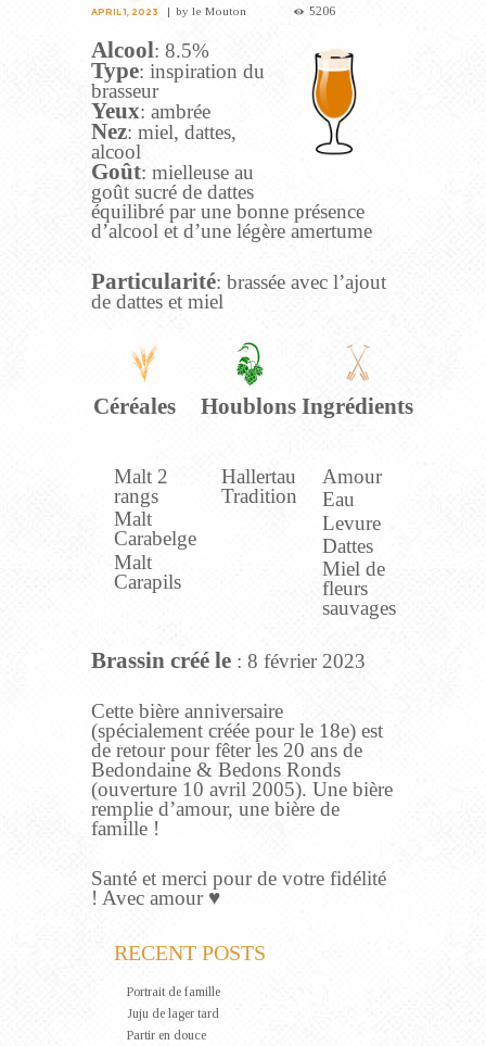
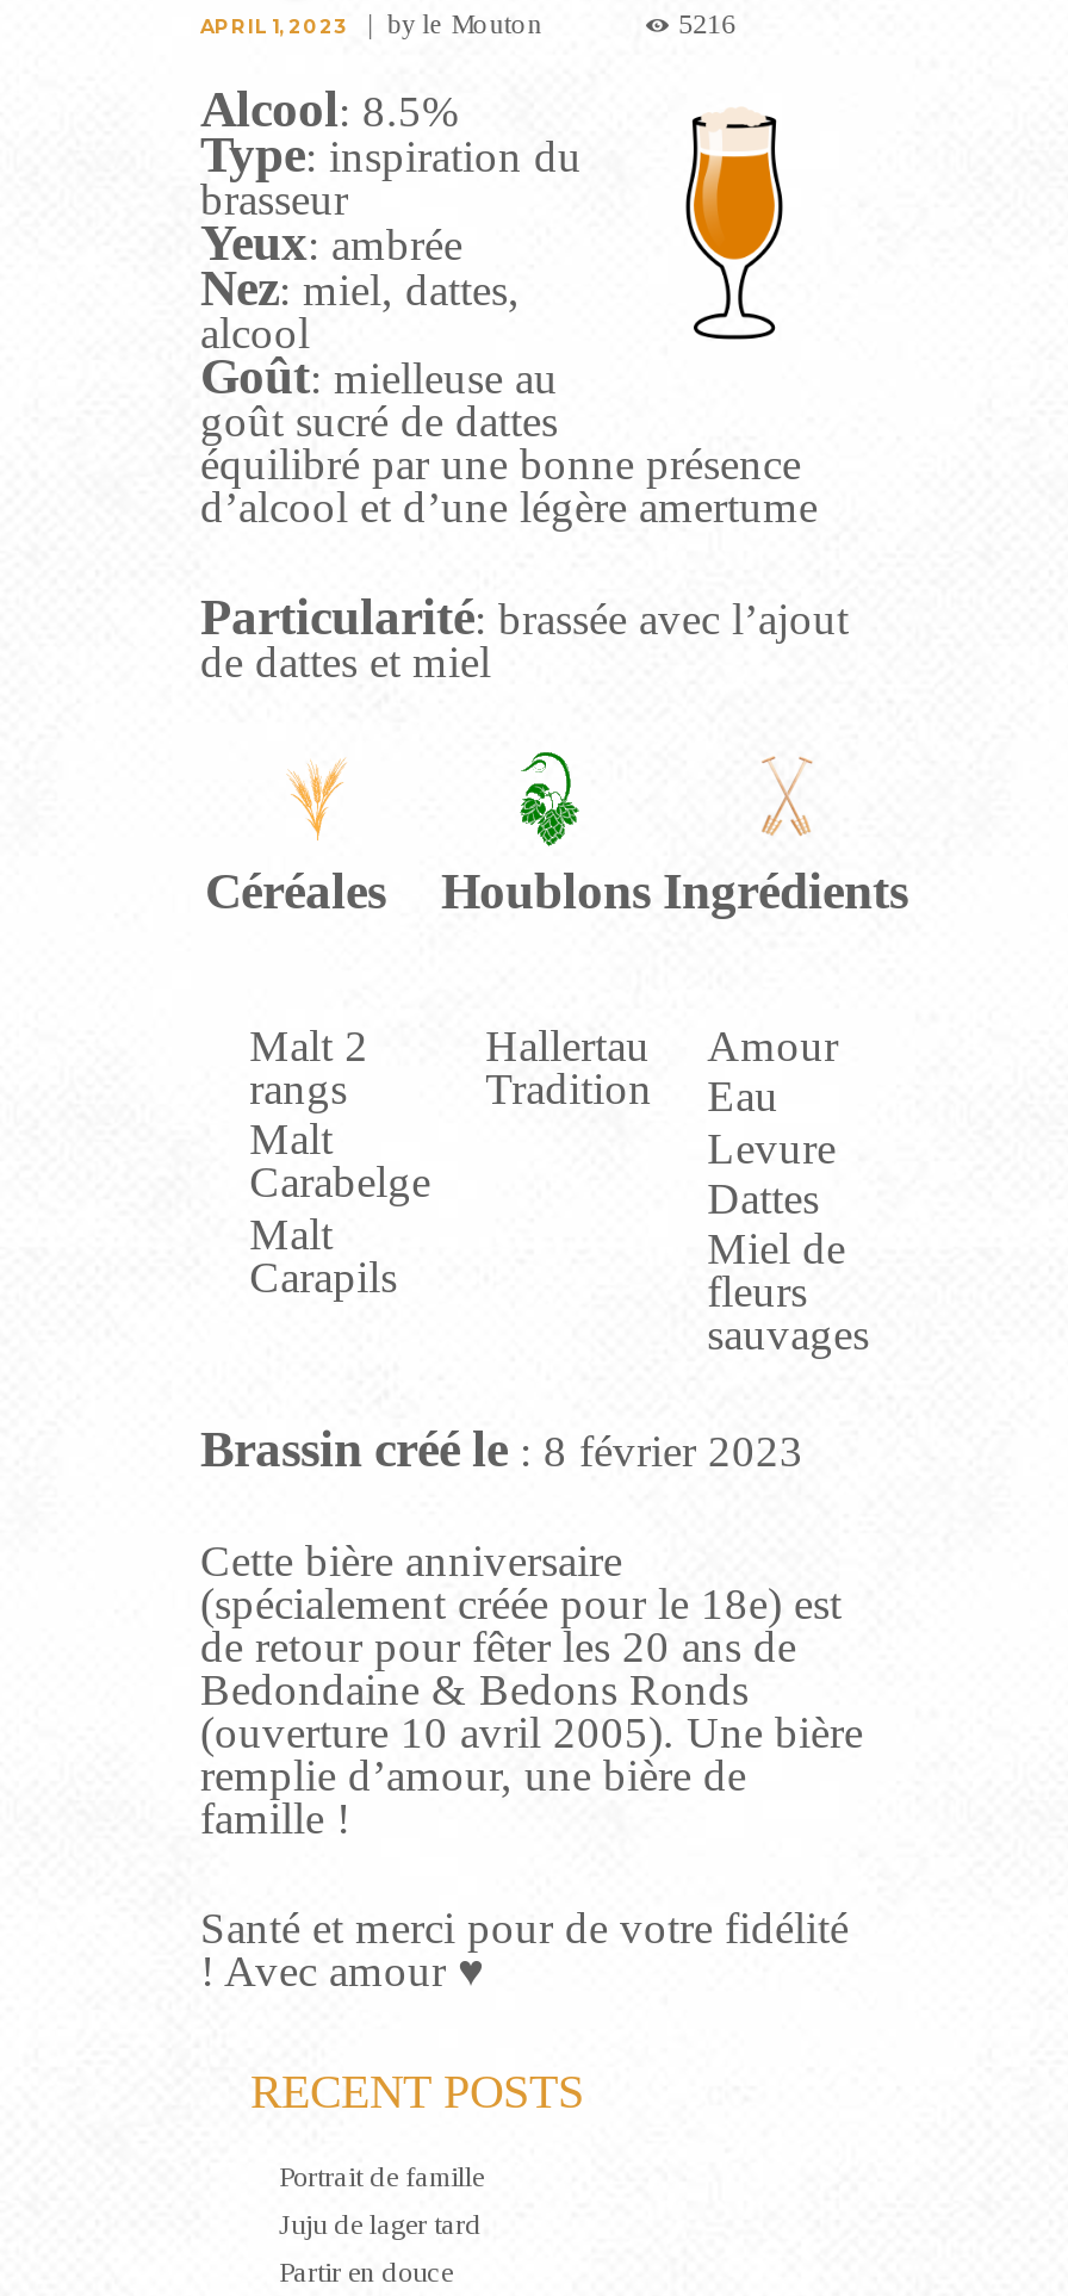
[309,3,335,19] 5206 -> [678,8,736,41] 5216

